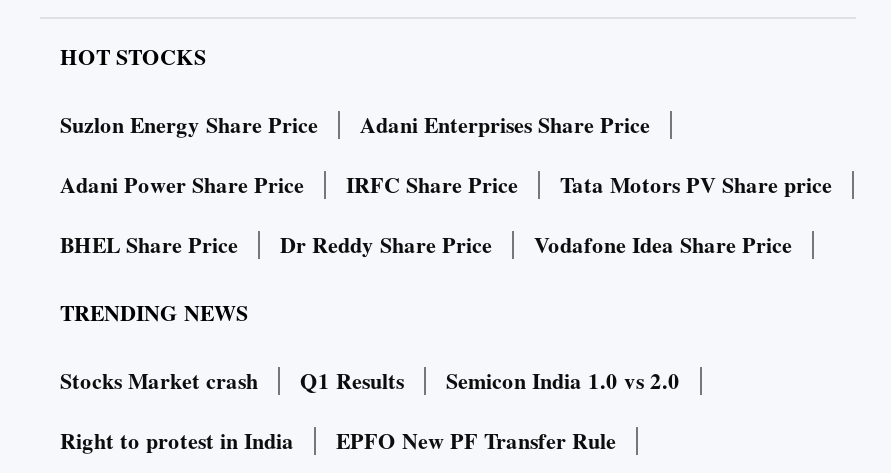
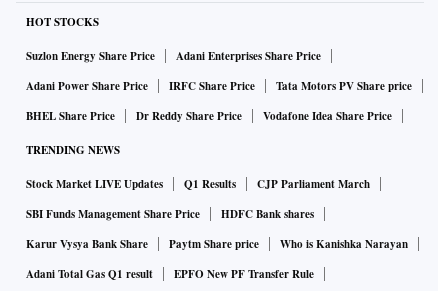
[60,365,258,397] Stocks Market crash -> [26,176,163,192] Stock Market LIVE Updates
[60,365,680,457] Semicon India 1.0 vs 2.0 | Right to protest in India -> [26,176,408,282] CJP Parliament March | SBI Funds Management Share Price | HDFC Bank shares | Karur Vysya Bank Share | Paytm Share price | Who is Kanishka Narayan | Adani Total Gas Q1 result

